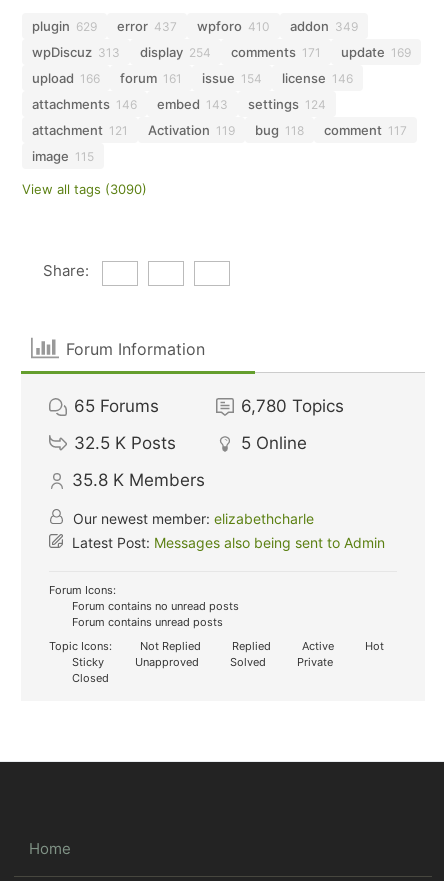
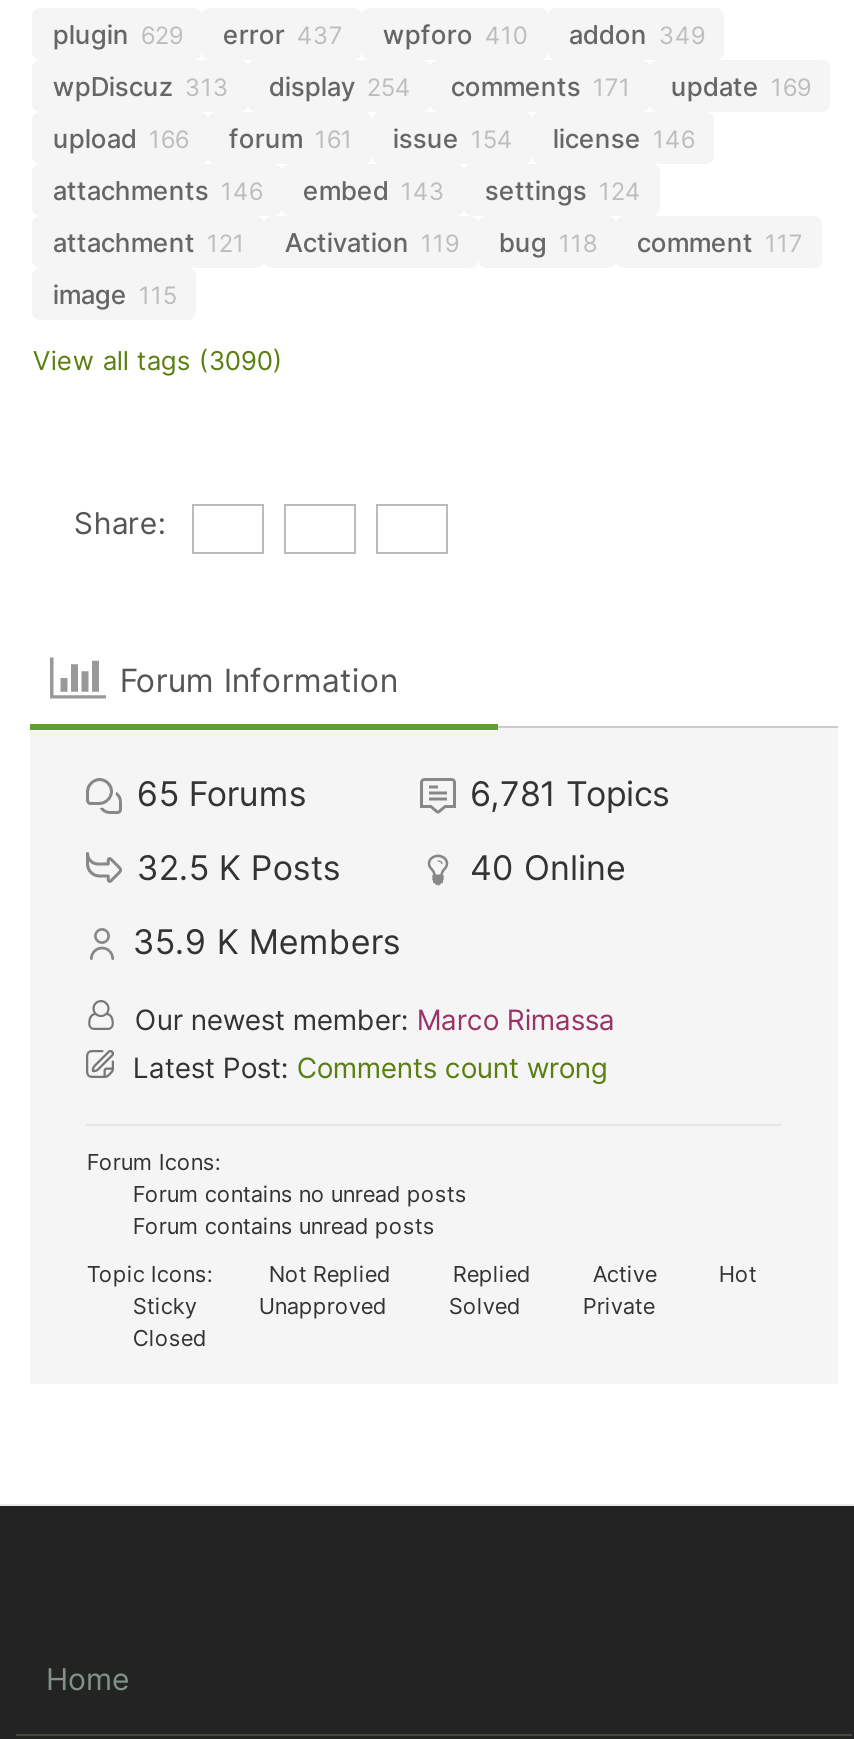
[241,396,344,416] 6,780 Topics -> [470,774,670,814] 6,781 Topics
[241,433,307,453] 5 Online -> [470,848,626,888] 40 Online
[72,470,205,490] 35.8 K Members -> [133,922,401,962] 35.9 K Members
[68,510,385,551] Our newest member: elizabethcharle | Latest Post: Messages also being sent to Admin -> [125,1002,615,1084] Our newest member: Marco Rimassa | Latest Post: Comments count wrong

